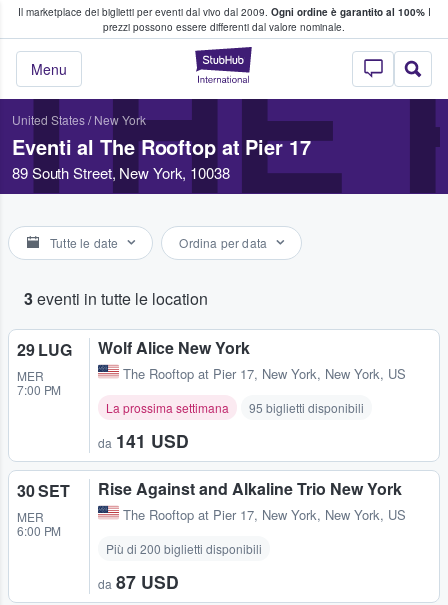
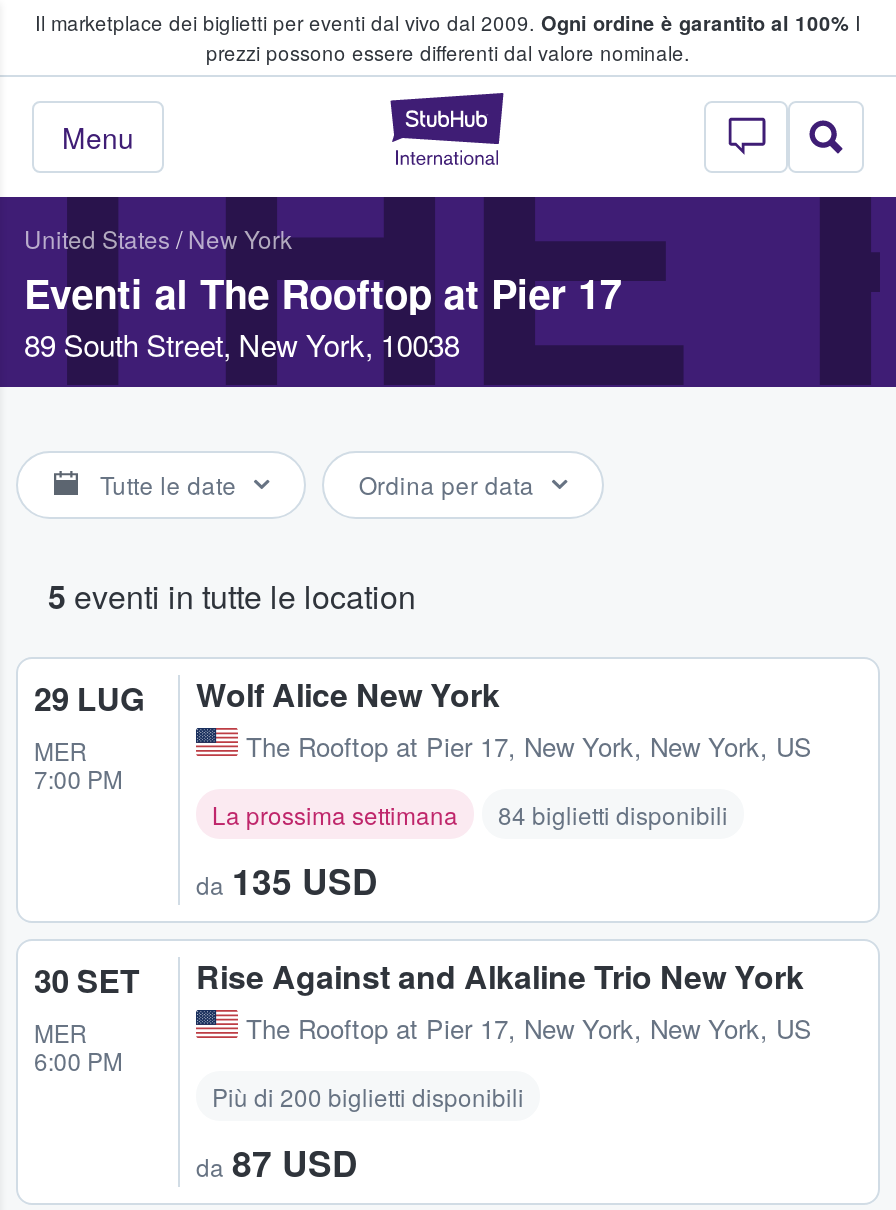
[24,287,208,310] 3 eventi in tutte le location -> [48,573,416,619] 5 eventi in tutte le location
[249,399,364,416] 95 biglietti disponibili -> [498,797,728,831] 84 biglietti disponibili
[98,428,189,453] da 141 USD -> [196,855,378,905] da 135 USD

